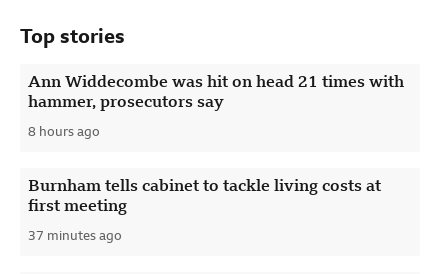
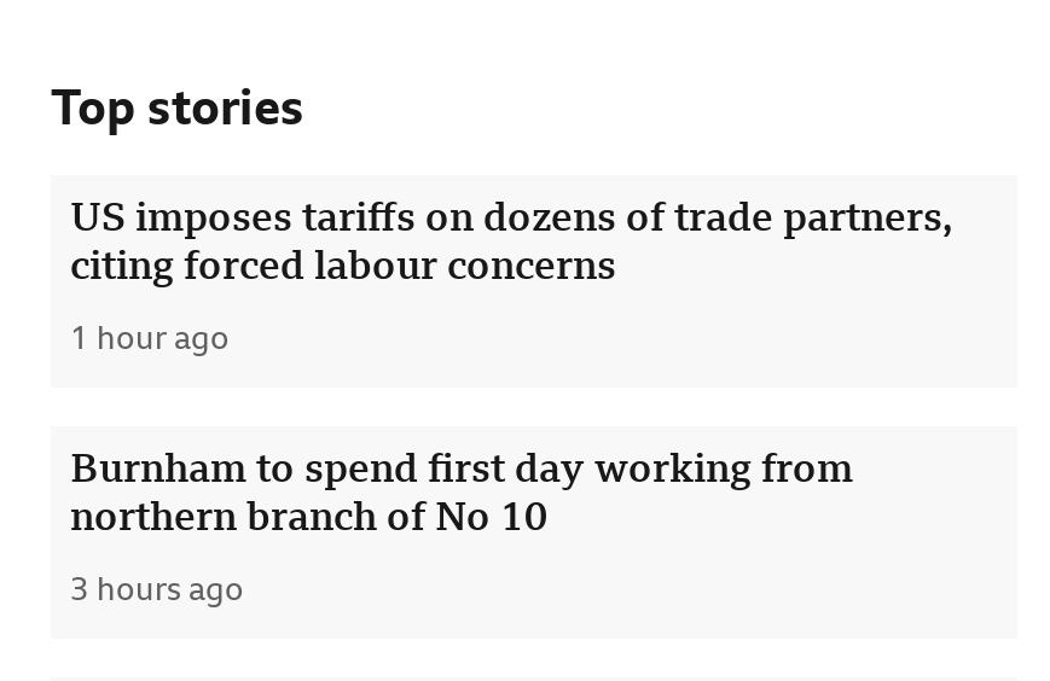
[28,72,404,111] Ann Widdecombe was hit on head 21 times with | hammer, prosecutors say -> [70,195,952,289] US imposes tariffs on dozens of trade partners, | citing forced labour concerns
[28,124,100,139] 8 hours ago -> [70,320,230,357] 1 hour ago
[28,176,381,215] Burnham tells cabinet to tackle living costs at | first meeting -> [70,446,853,540] Burnham to spend first day working from | northern branch of No 10
[28,228,122,243] 37 minutes ago -> [70,572,244,608] 3 hours ago

